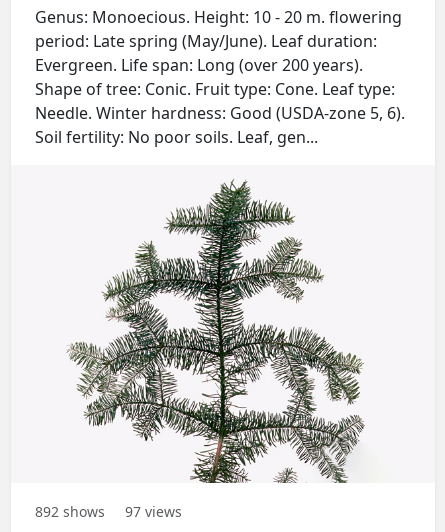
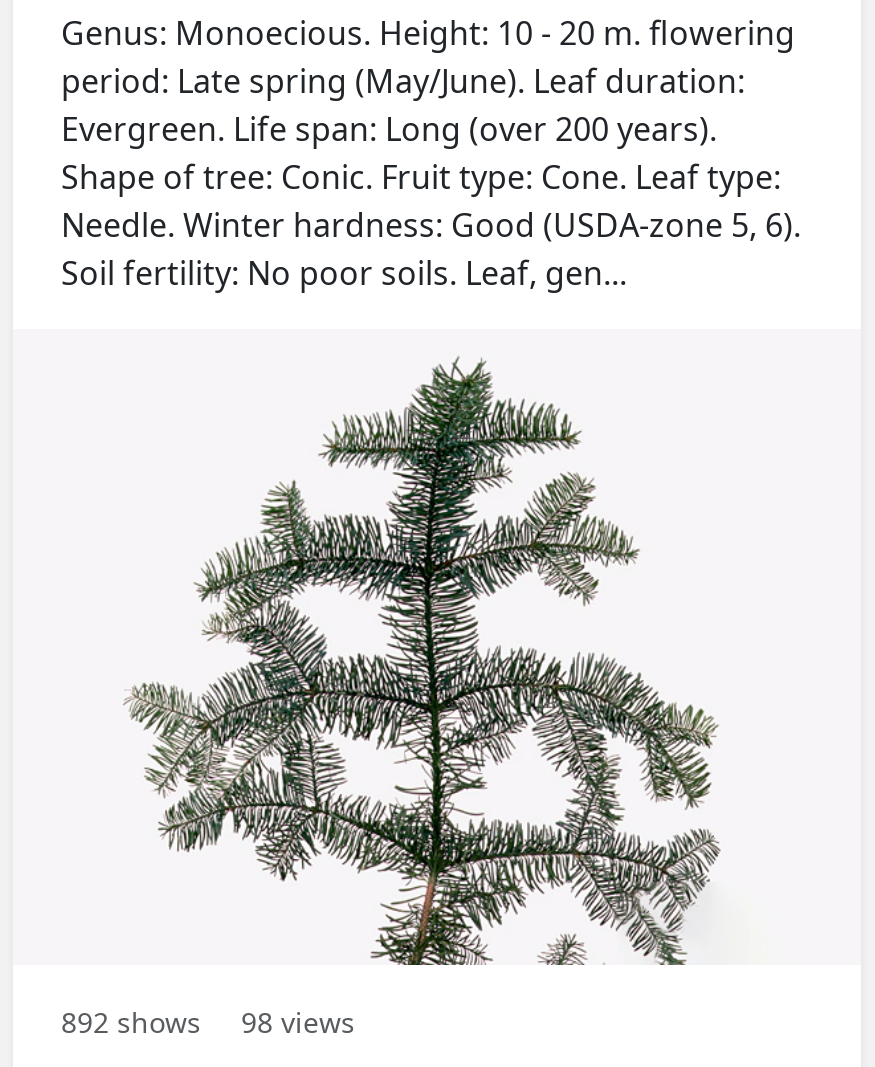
[35,502,182,521] 892 shows 97 views -> [61,1003,355,1041] 892 shows 98 views

